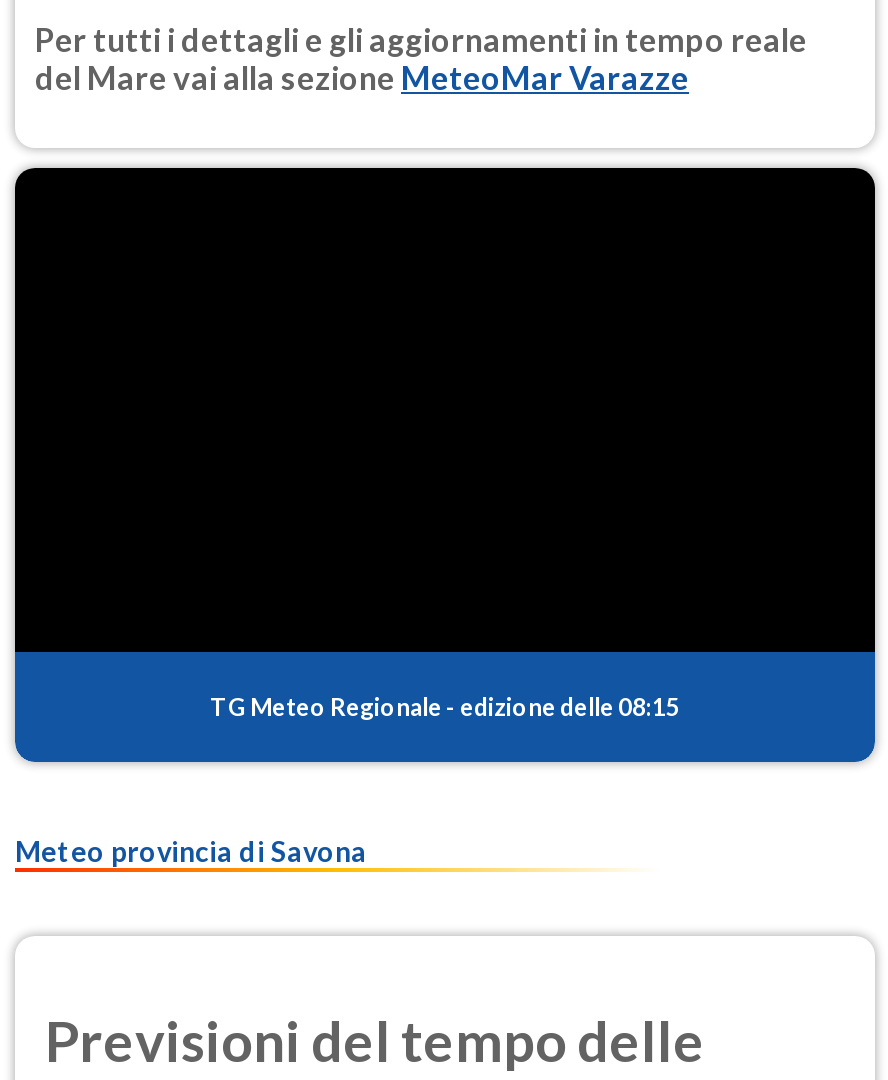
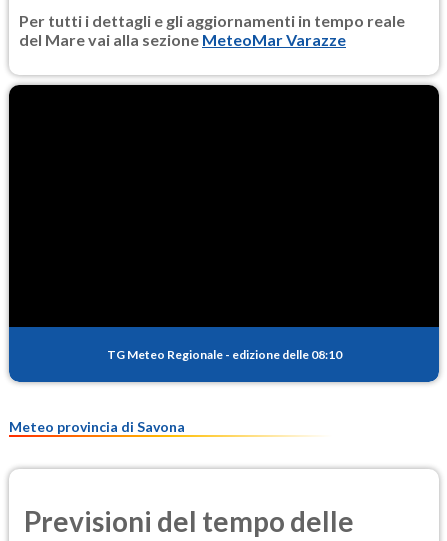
[210,693,680,723] TG Meteo Regionale - edizione delle 08:15 -> [106,347,341,362] TG Meteo Regionale - edizione delle 08:10

